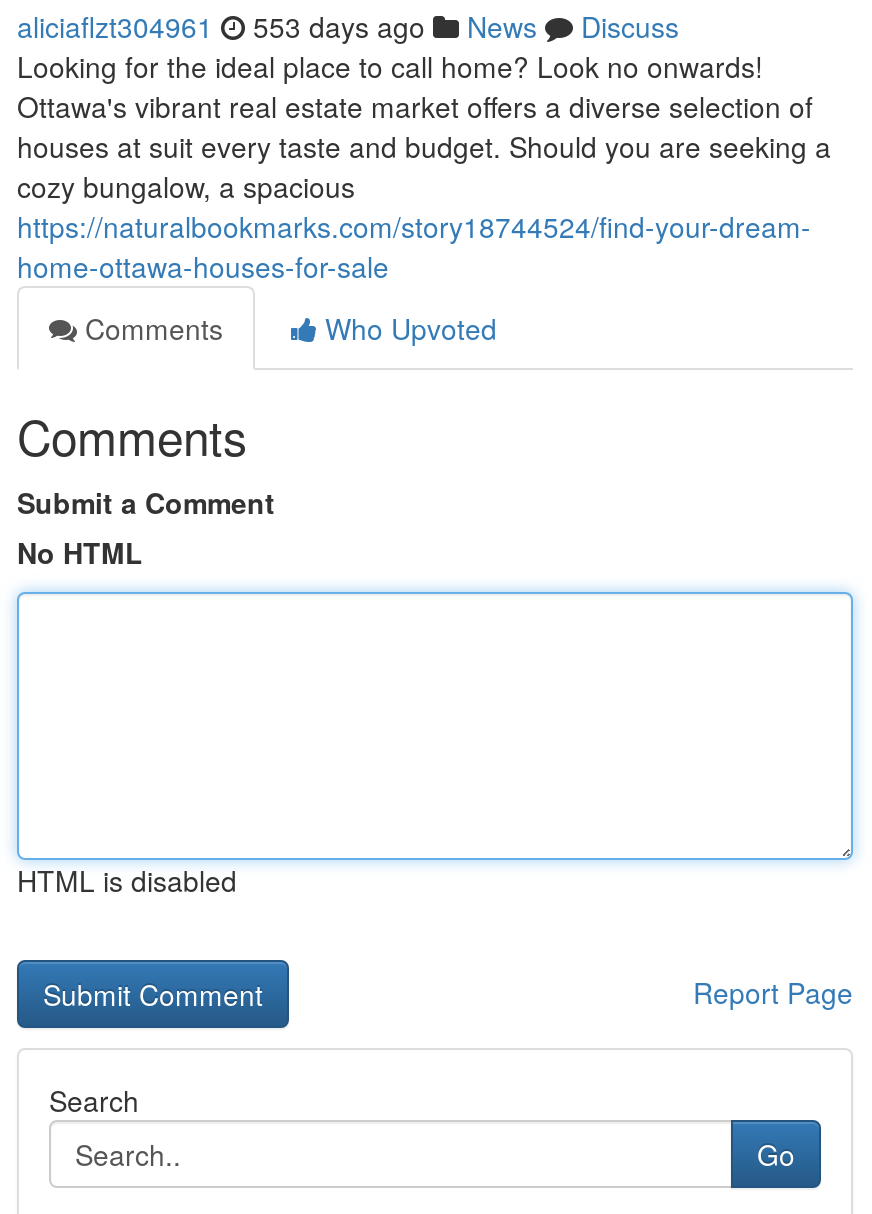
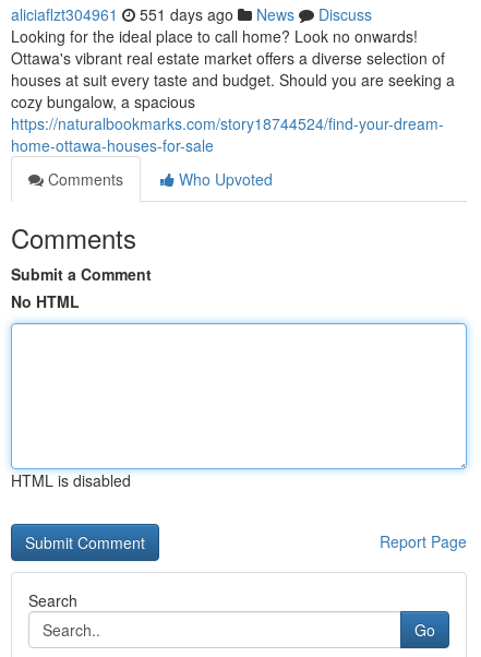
[17,6,679,46] aliciaflzt304961 553 days ago News Discuss -> [11,3,372,25] aliciaflzt304961 551 days ago News Discuss

